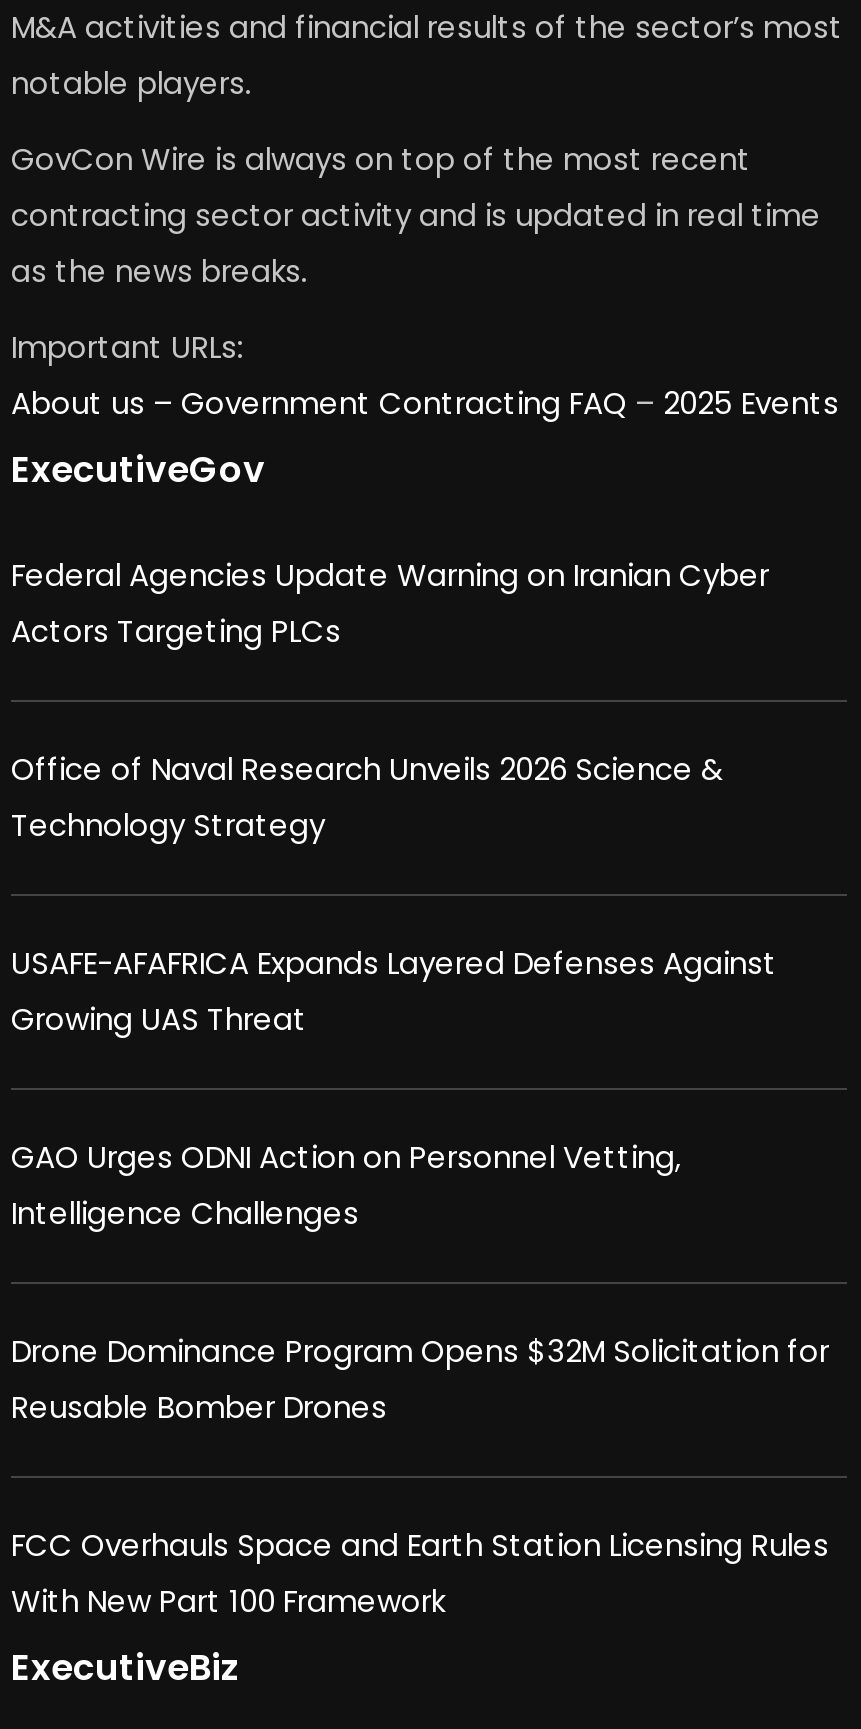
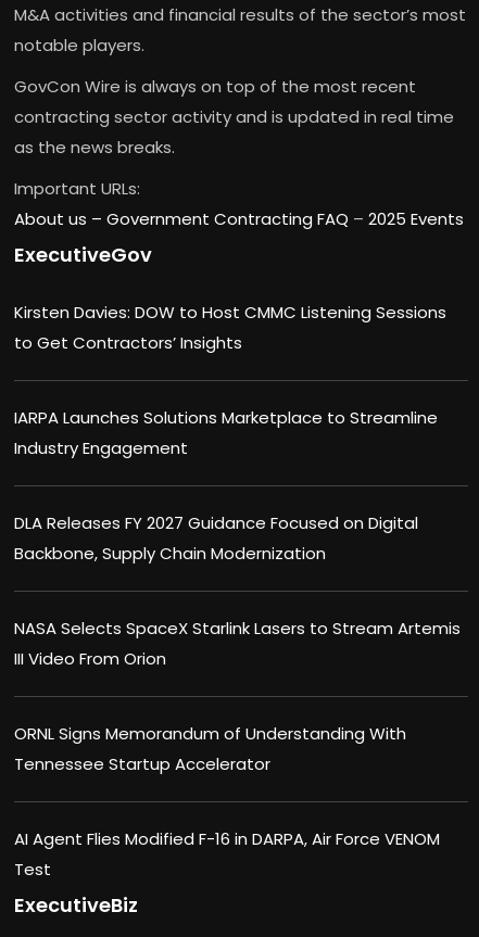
[11,554,769,652] Federal Agencies Update Warning on Iranian Cyber | Actors Targeting PLCs -> [14,301,446,354] Kirsten Davies: DOW to Host CMMC Listening Sessions | to Get Contractors’ Insights
[11,748,723,846] Office of Naval Research Unveils 2026 Science & | Technology Strategy -> [14,406,438,459] IARPA Launches Solutions Marketplace to Streamline | Industry Engagement
[11,942,777,1040] USAFE-AFAFRICA Expands Layered Defenses Against | Growing UAS Threat -> [14,512,418,565] DLA Releases FY 2027 Guidance Focused on Digital | Backbone, Supply Chain Modernization
[11,1136,681,1234] GAO Urges ODNI Action on Personnel Vetting, | Intelligence Challenges -> [14,617,461,670] NASA Selects SpaceX Starlink Lasers to Stream Artemis | III Video From Orion
[11,1330,829,1428] Drone Dominance Program Opens $32M Solicitation for | Reusable Bomber Drones -> [14,722,406,775] ORNL Signs Memorandum of Understanding With | Tennessee Startup Accelerator
[11,1524,829,1622] FCC Overhauls Space and Earth Station Licensing Rules | With New Part 100 Framework -> [14,828,440,881] AI Agent Flies Modified F-16 in DARPA, Air Force VENOM | Test

